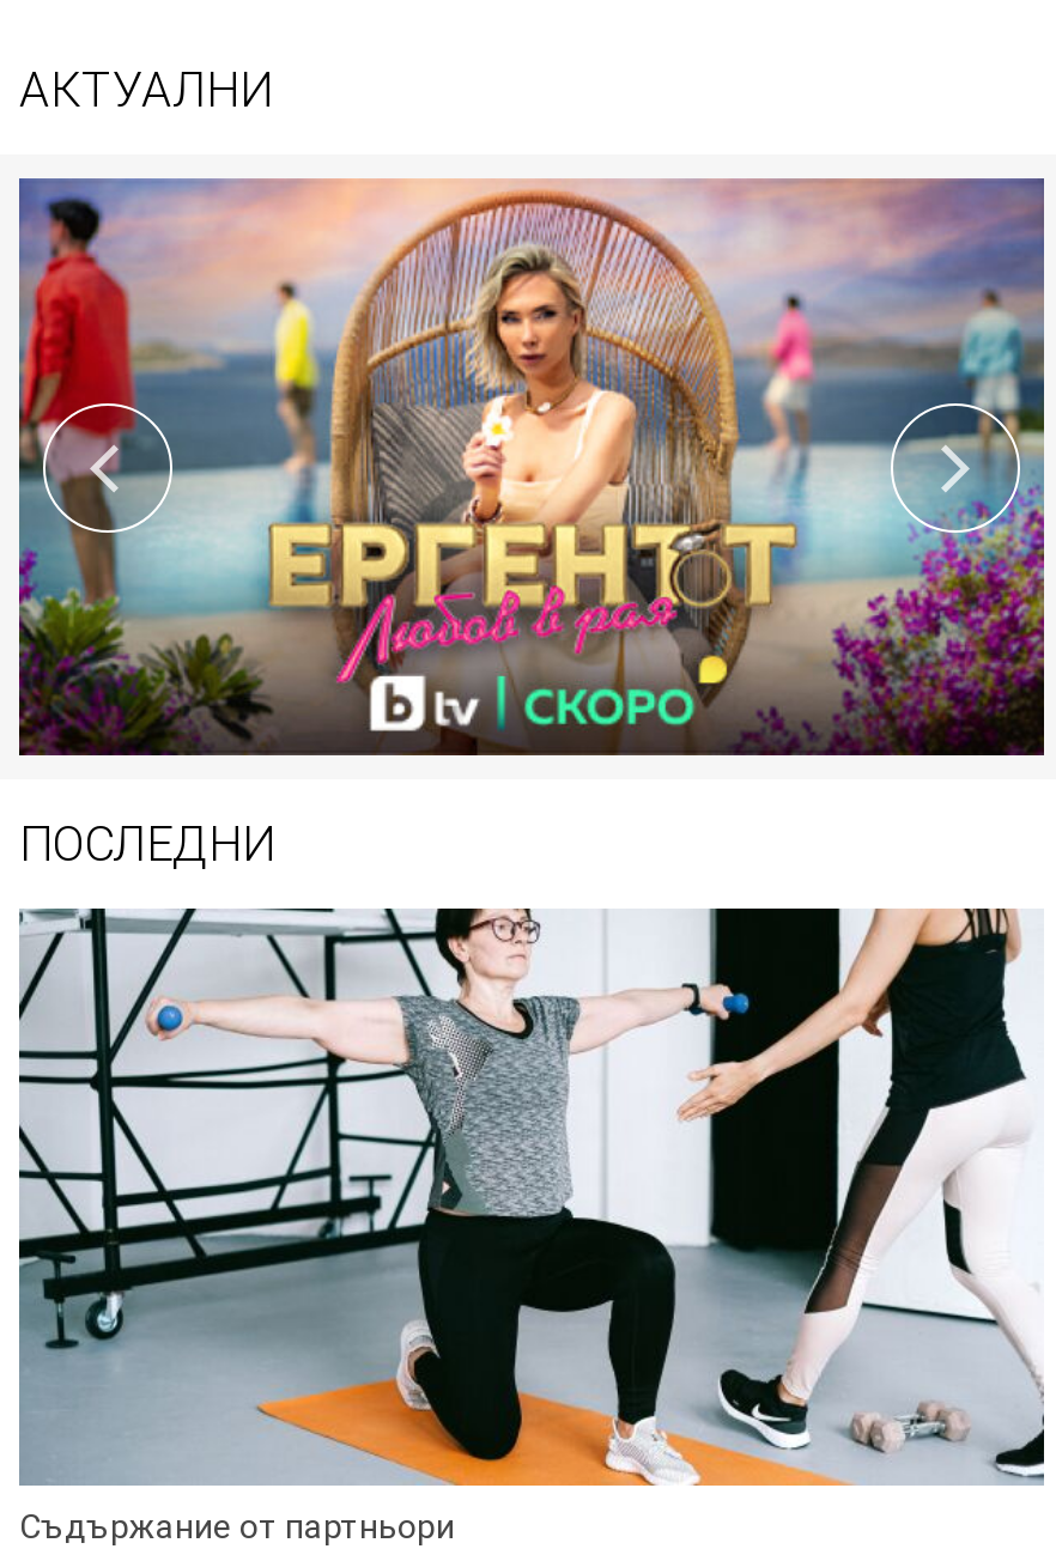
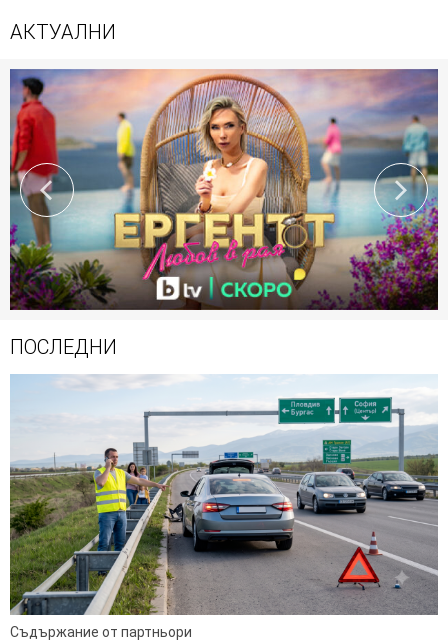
[17,906,1044,1488] [image] -> [9,374,439,616] [image]

